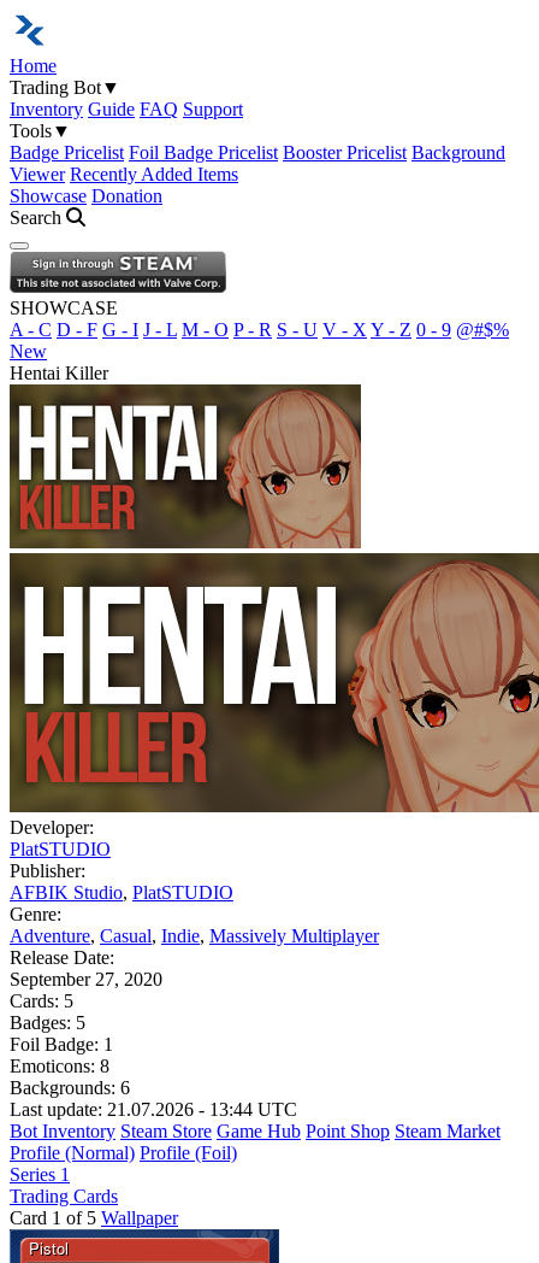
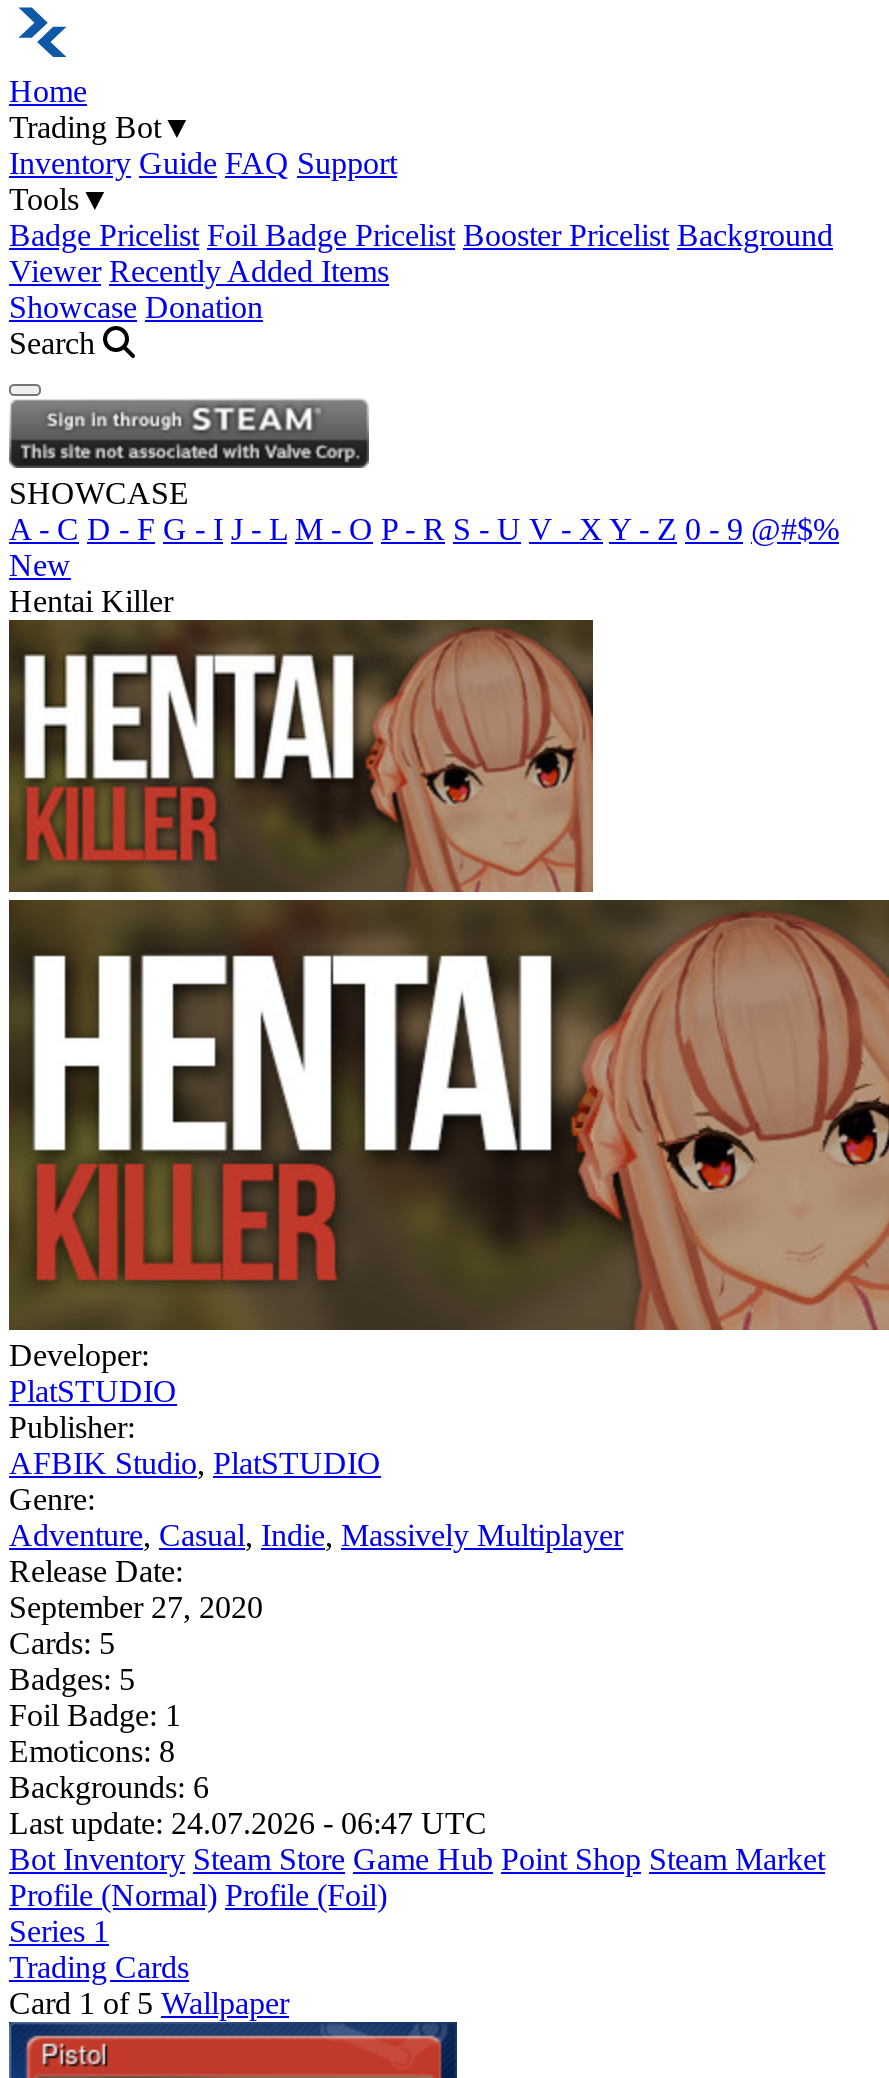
[10,1098,297,1119] Last update: 21.07.2026 - 13:44 UTC -> [9,1805,487,1839] Last update: 24.07.2026 - 06:47 UTC

